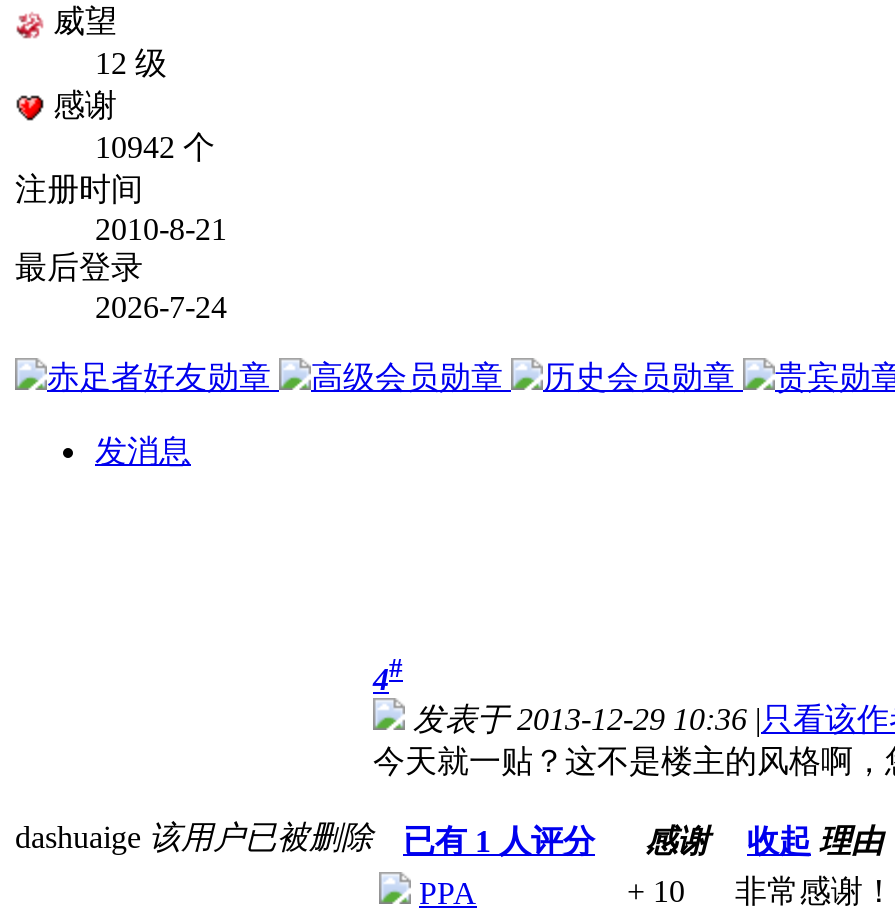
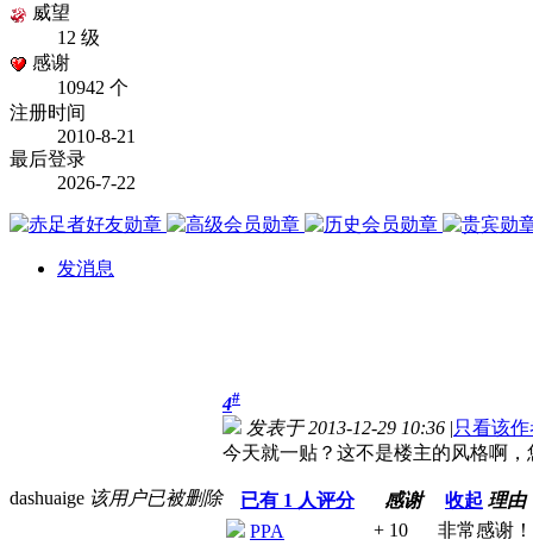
[95,290,227,324] 2026-7-24 -> [57,172,136,192] 2026-7-22

